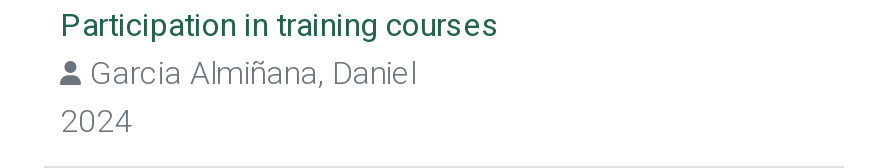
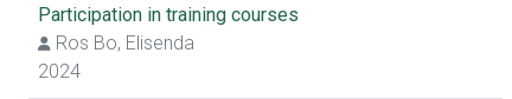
[90,54,416,92] Garcia Almiñana, Daniel -> [56,32,194,54] Ros Bo, Elisenda

